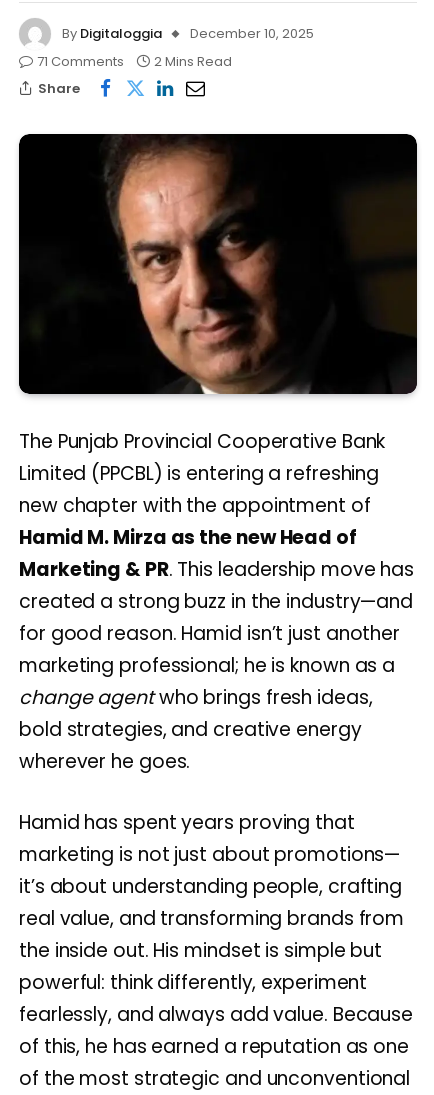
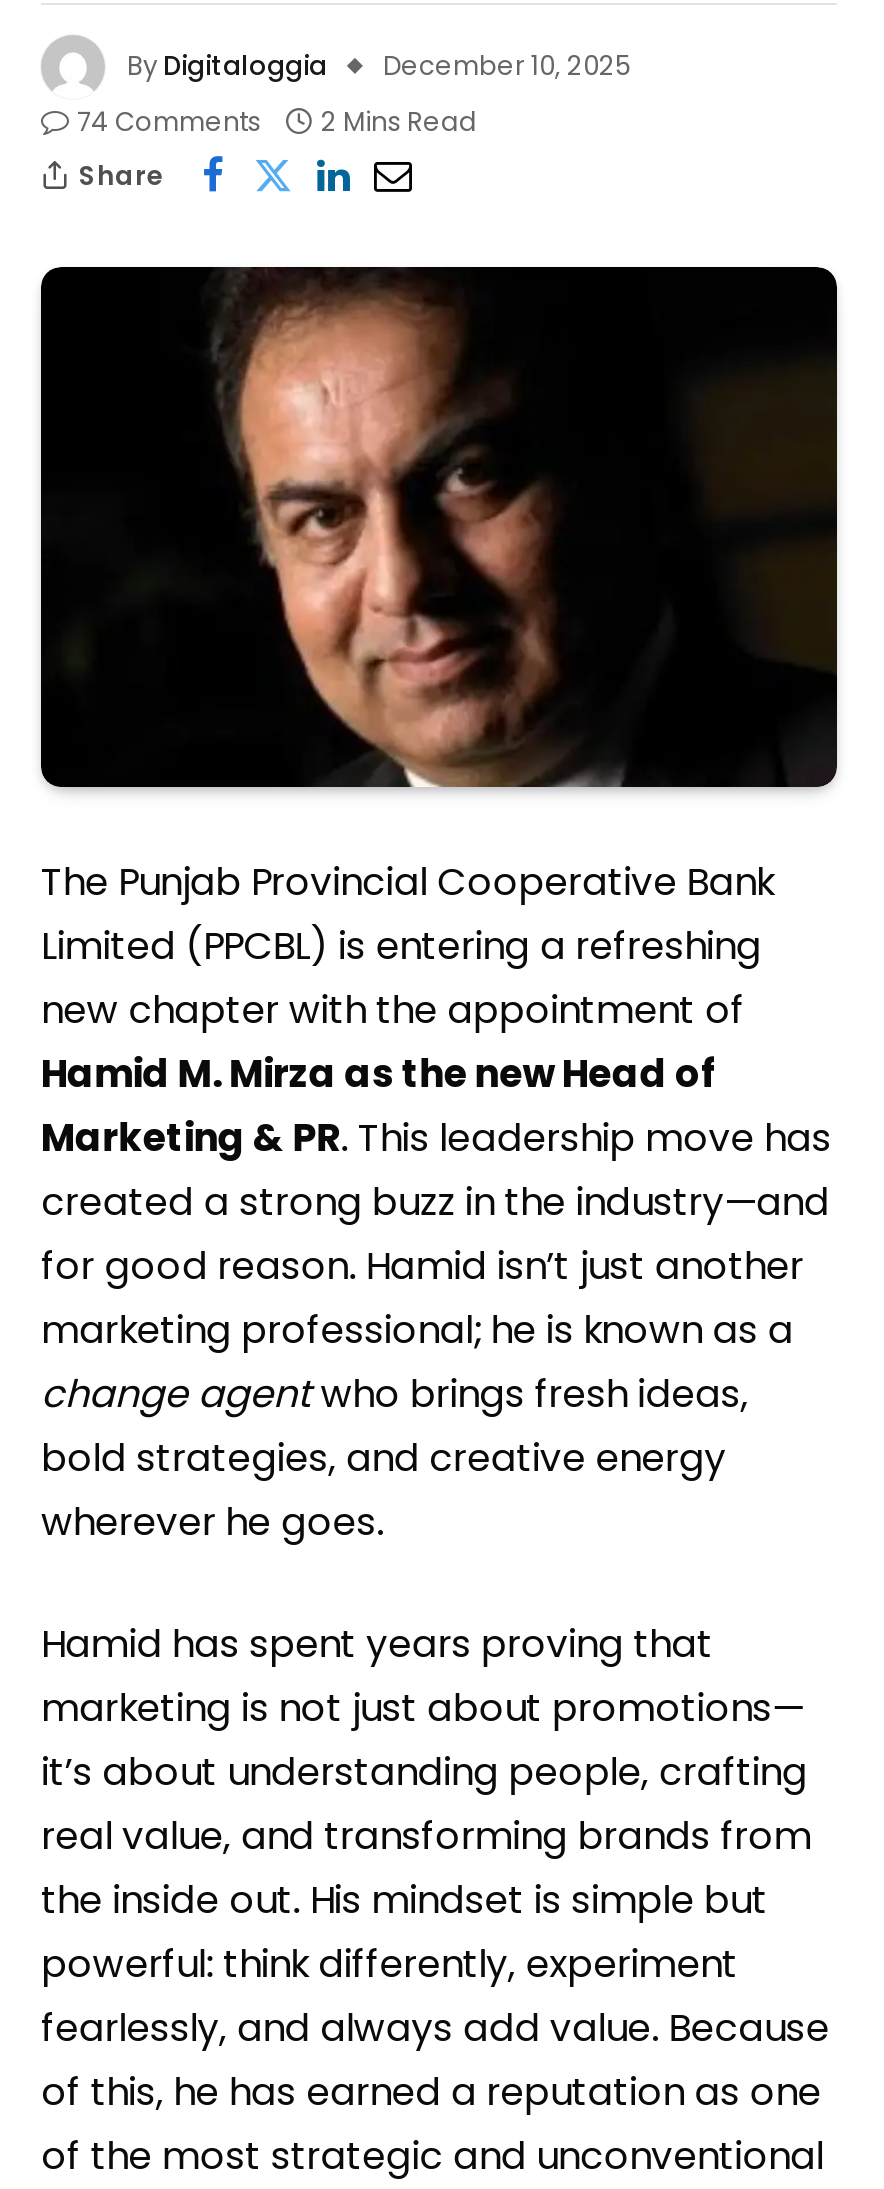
[37,52,232,71] 71 Comments 2 Mins Read -> [77,103,477,141] 74 Comments 2 Mins Read

